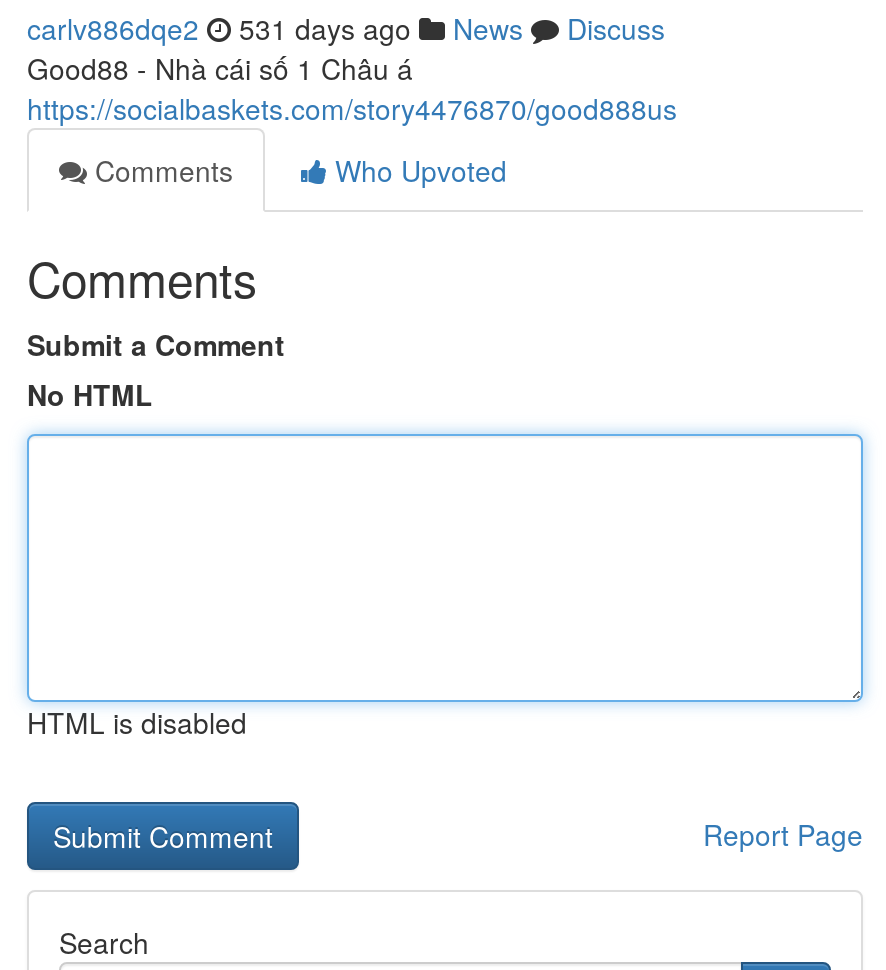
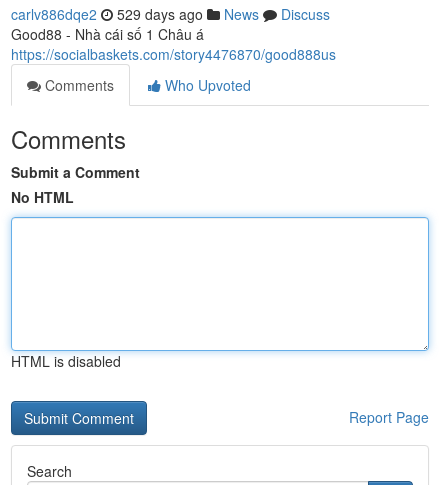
[27,8,665,48] carlv886dqe2 531 days ago News Discuss -> [11,4,330,24] carlv886dqe2 529 days ago News Discuss

